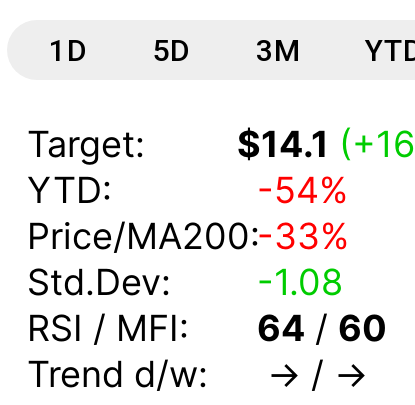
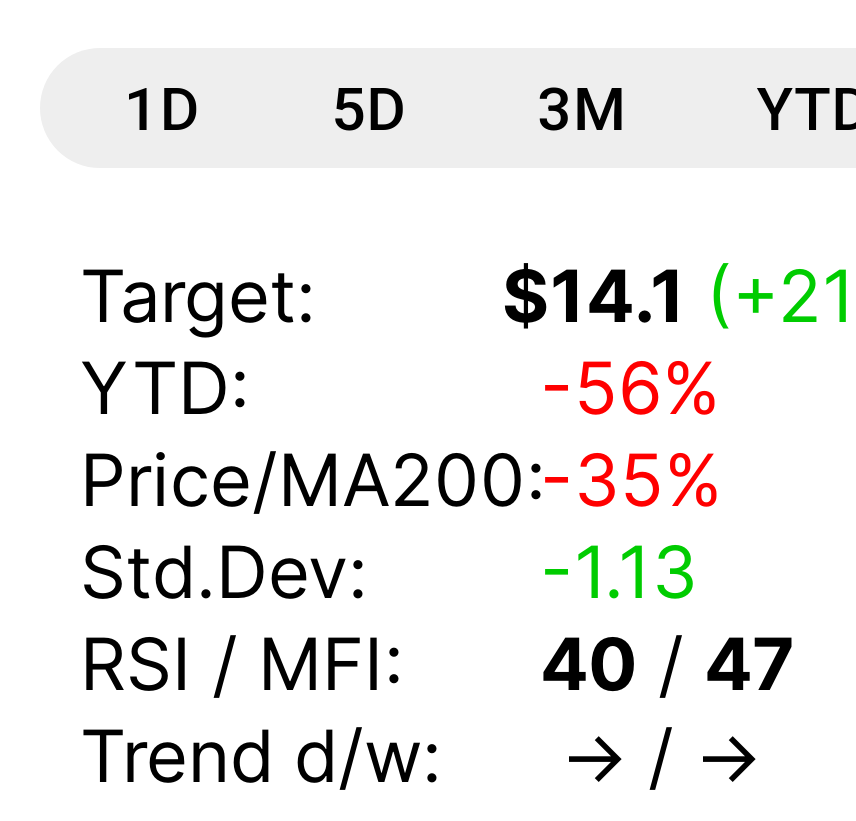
[237,122,415,166] $14.1 (+16 -> [502,252,856,340] $14.1 (+21
[257,168,348,212] -54% -> [540,344,720,432] -56%
[27,214,349,258] Price/MA200: -33% -> [80,436,722,524] Price/MA200: -35%
[27,260,343,304] Std.Dev: -1.08 -> [80,528,698,616] Std.Dev: -1.13
[27,306,387,350] RSI / MFI: 64 / 60 -> [80,620,794,708] RSI / MFI: 40 / 47

